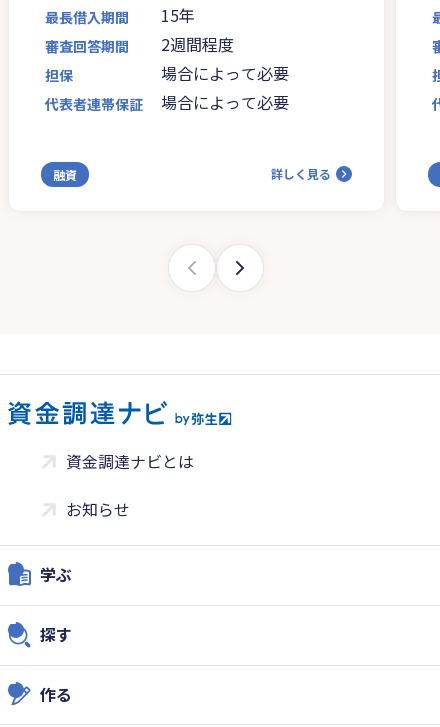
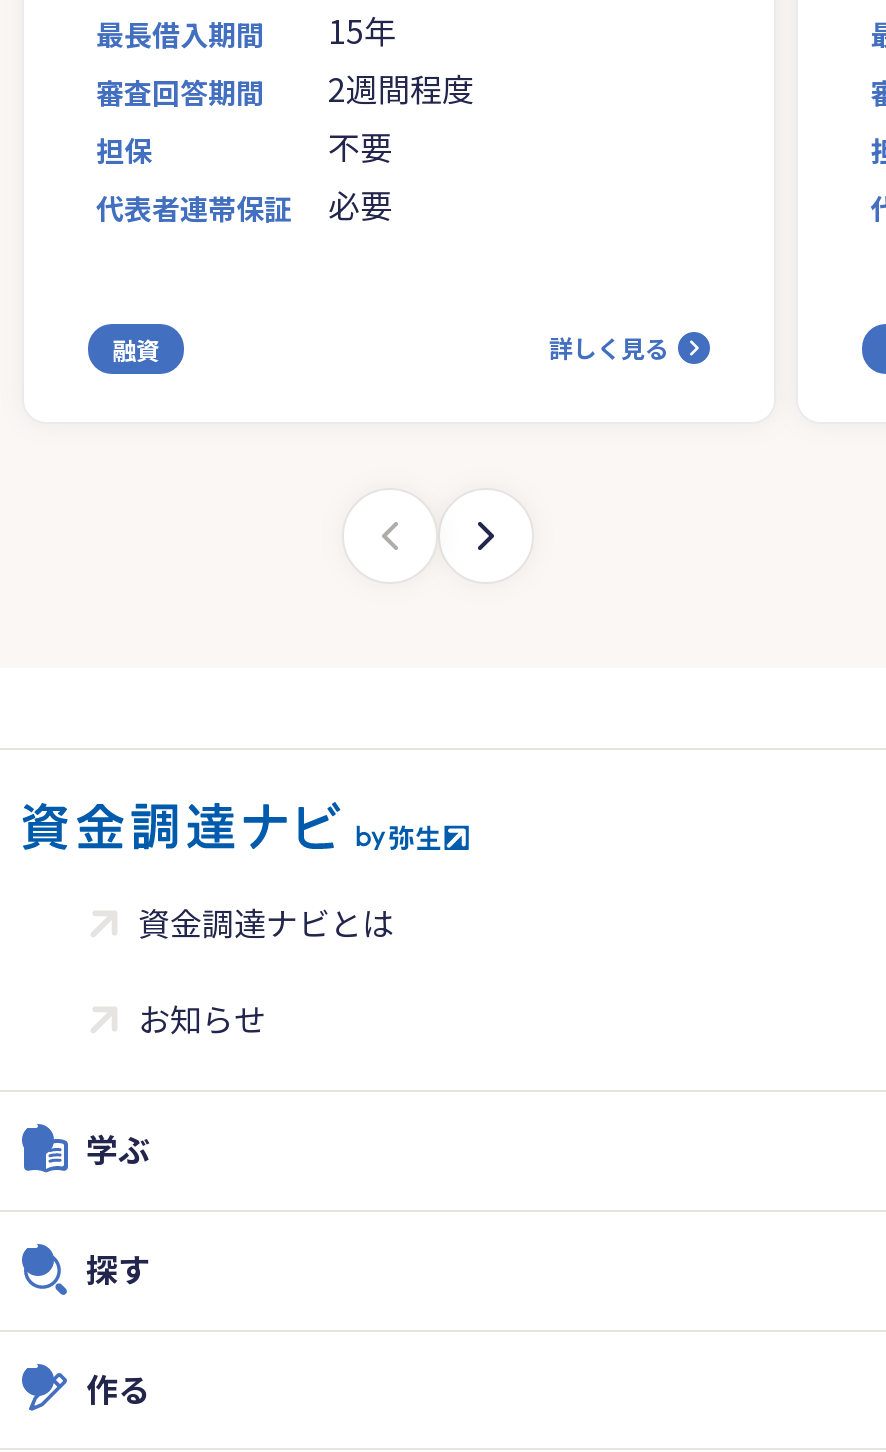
[161,61,289,85] 場合によって必要 -> [328,121,392,169] 不要
[161,90,289,114] 場合によって必要 -> [328,179,392,227] 必要

